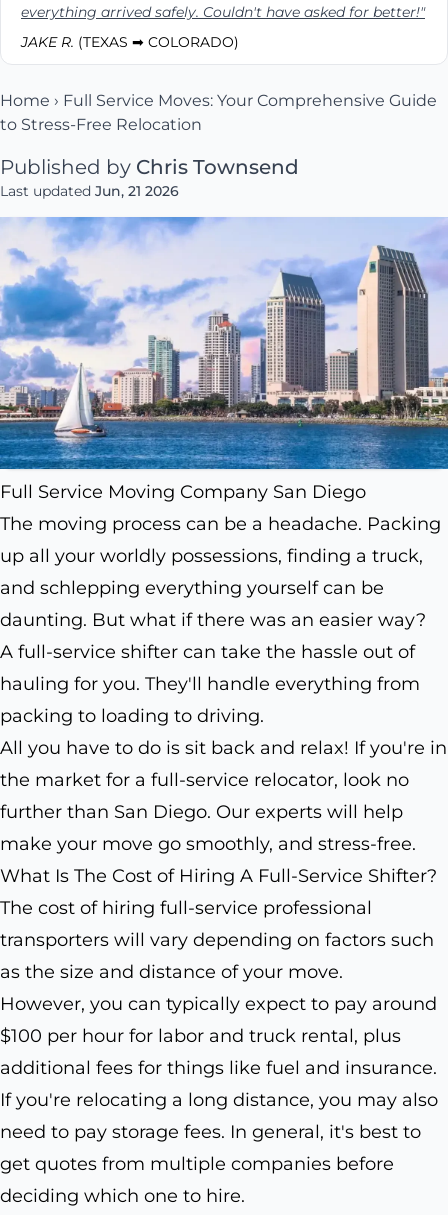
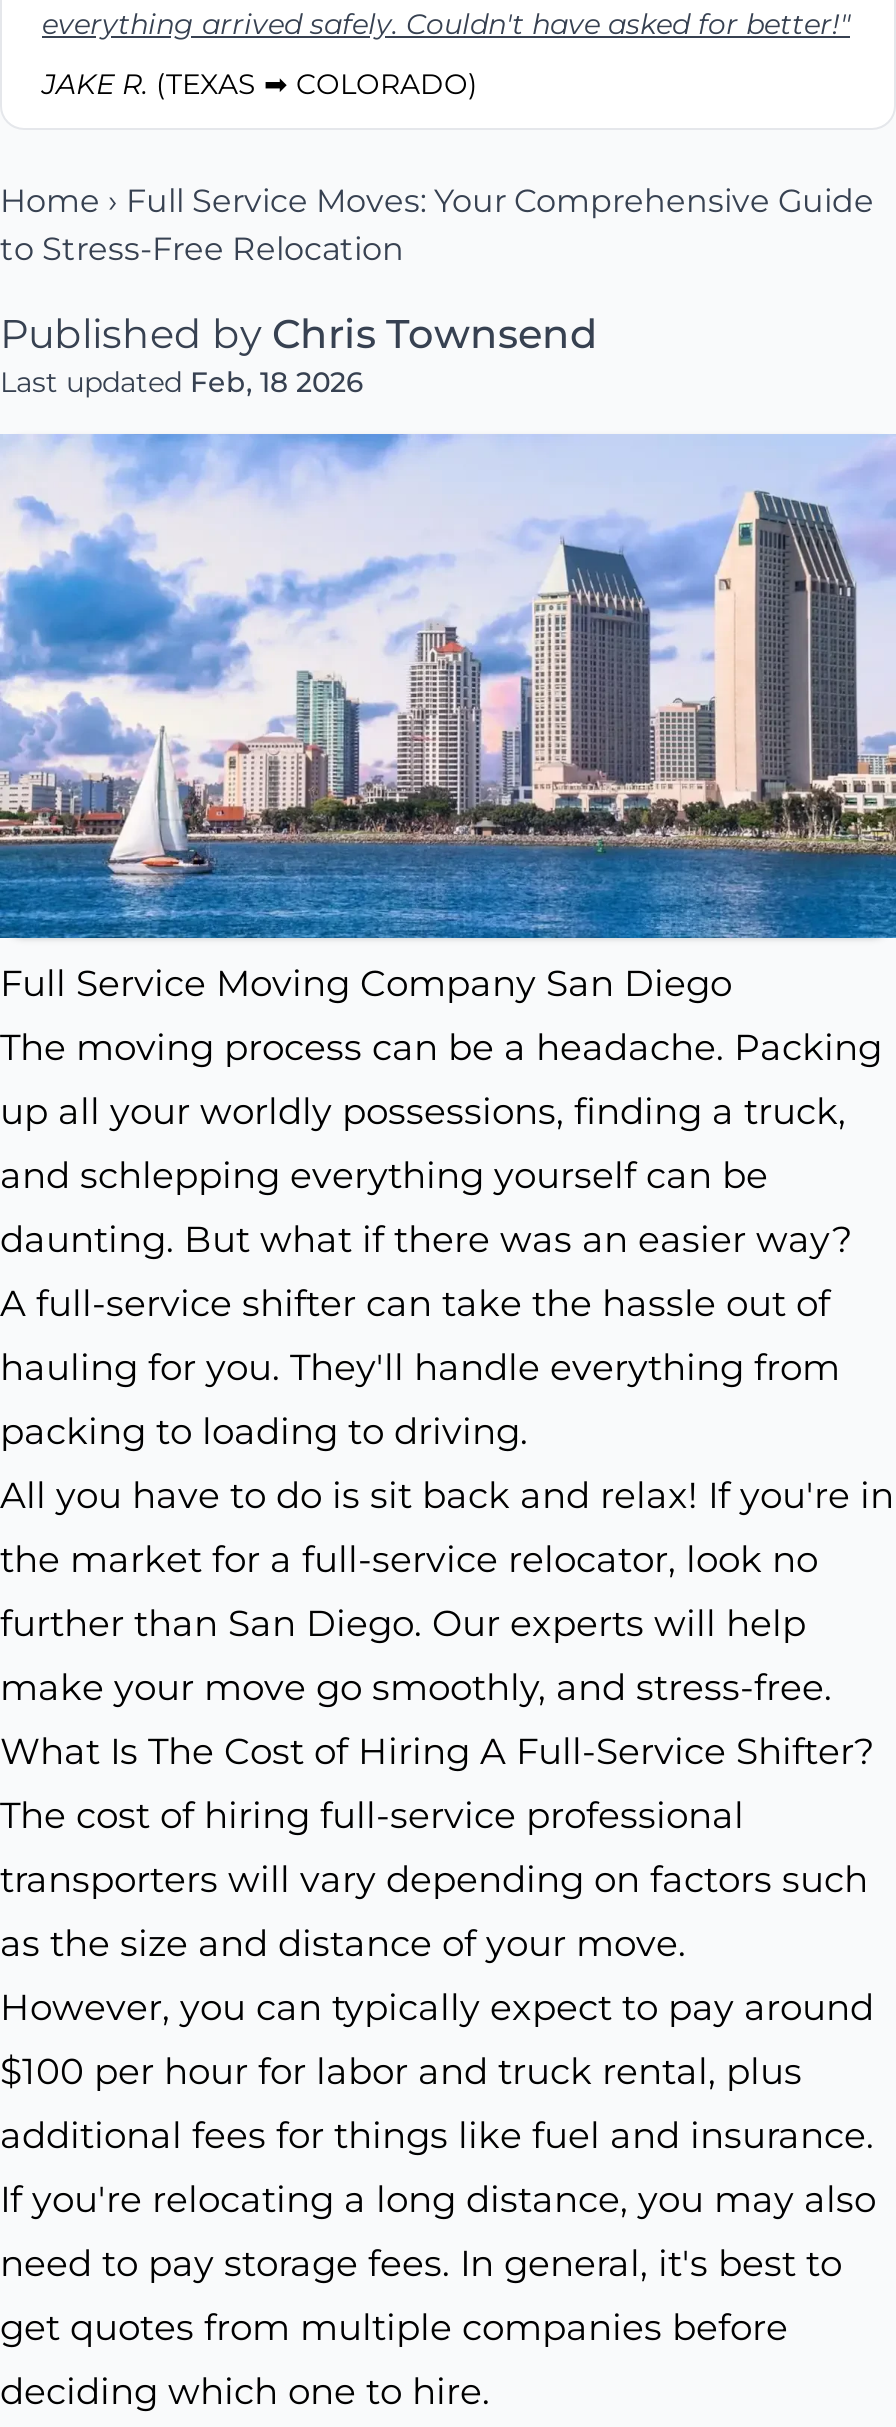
[0,182,179,200] Last updated Jun, 21 2026 -> [0,365,364,401] Last updated Feb, 18 2026

